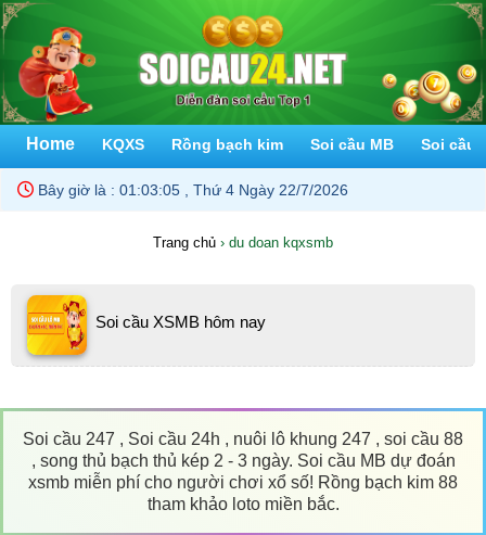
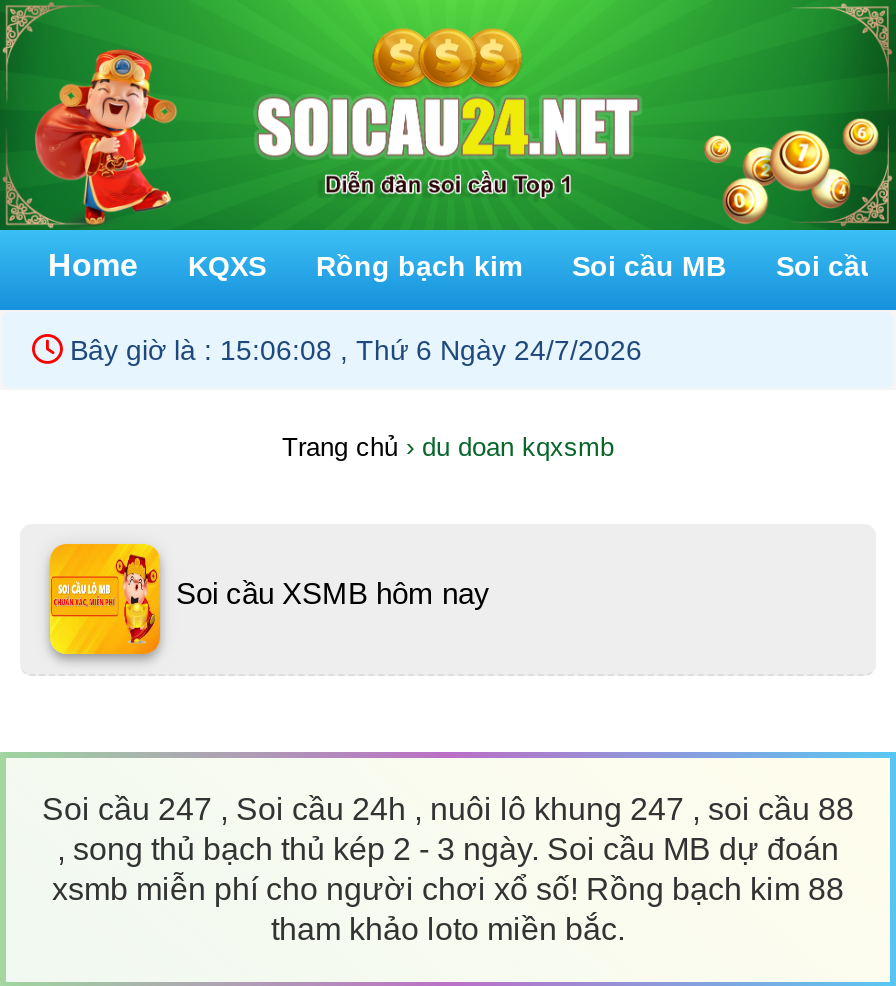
[34,181,348,198] Bây giờ là : 01:03:05 , Thứ 4 Ngày 22/7/2026 -> [62,334,642,366] Bây giờ là : 15:06:08 , Thứ 6 Ngày 24/7/2026

